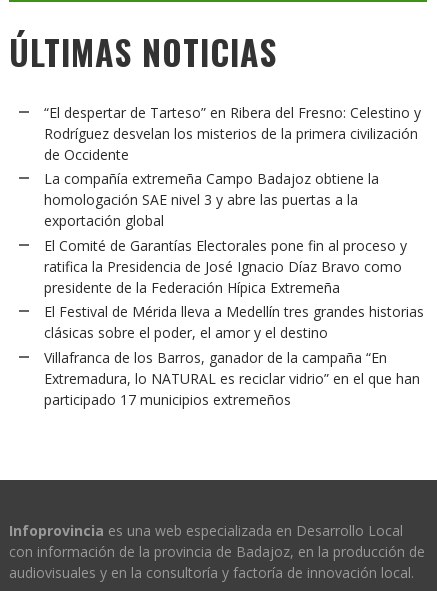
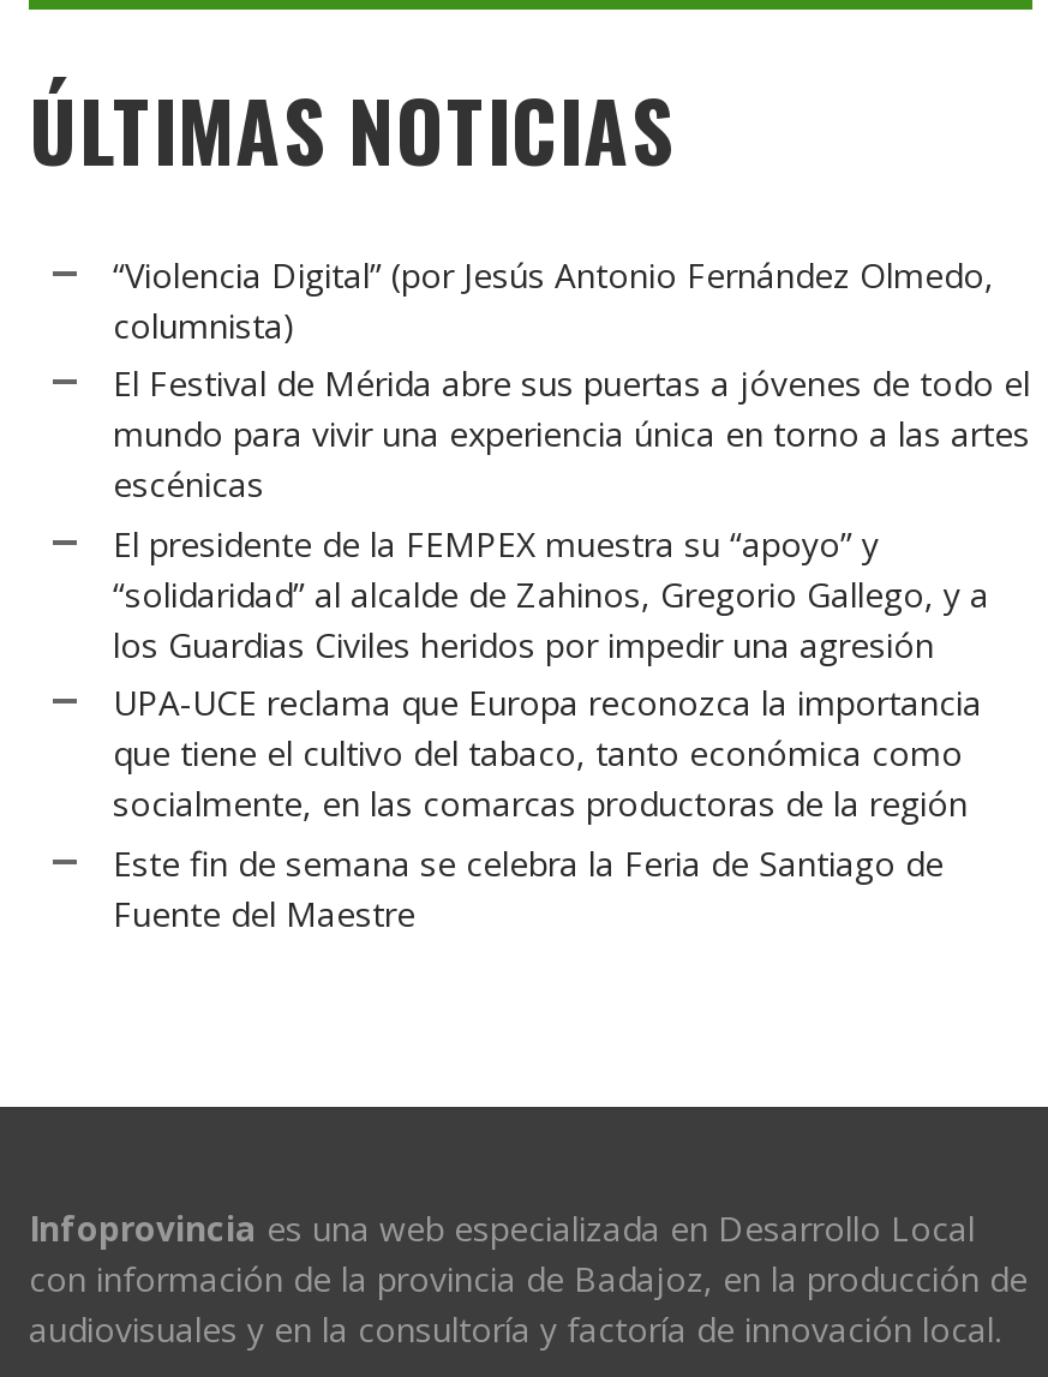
[44,103,424,409] “El despertar de Tarteso” en Ribera del Fresno: Celestino y | Rodríguez desvelan los misterios de la primera civilización | de Occidente | La compañía extremeña Campo Badajoz obtiene la | homologación SAE nivel 3 y abre las puertas a la | exportación global | El Comité de Garantías Electorales pone fin al proceso y | ratifica la Presidencia de José Ignacio Díaz Bravo como | presidente de la Federación Hípica Extremeña | El Festival de Mérida lleva a Medellín tres grandes historias | clásicas sobre el poder, el amor y el destino | Villafranca de los Barros, ganador de la campaña “En | Extremadura, lo NATURAL es reciclar vidrio” en el que han | participado 17 municipios extremeños -> [113,252,1030,936] “Violencia Digital” (por Jesús Antonio Fernández Olmedo, | columnista) | El Festival de Mérida abre sus puertas a jóvenes de todo el | mundo para vivir una experiencia única en torno a las artes | escénicas | El presidente de la FEMPEX muestra su “apoyo” y | “solidaridad” al alcalde de Zahinos, Gregorio Gallego, y a | los Guardias Civiles heridos por impedir una agresión | UPA-UCE reclama que Europa reconozca la importancia | que tiene el cultivo del tabaco, tanto económica como | socialmente, en las comarcas productoras de la región | Este fin de semana se celebra la Feria de Santiago de | Fuente del Maestre

